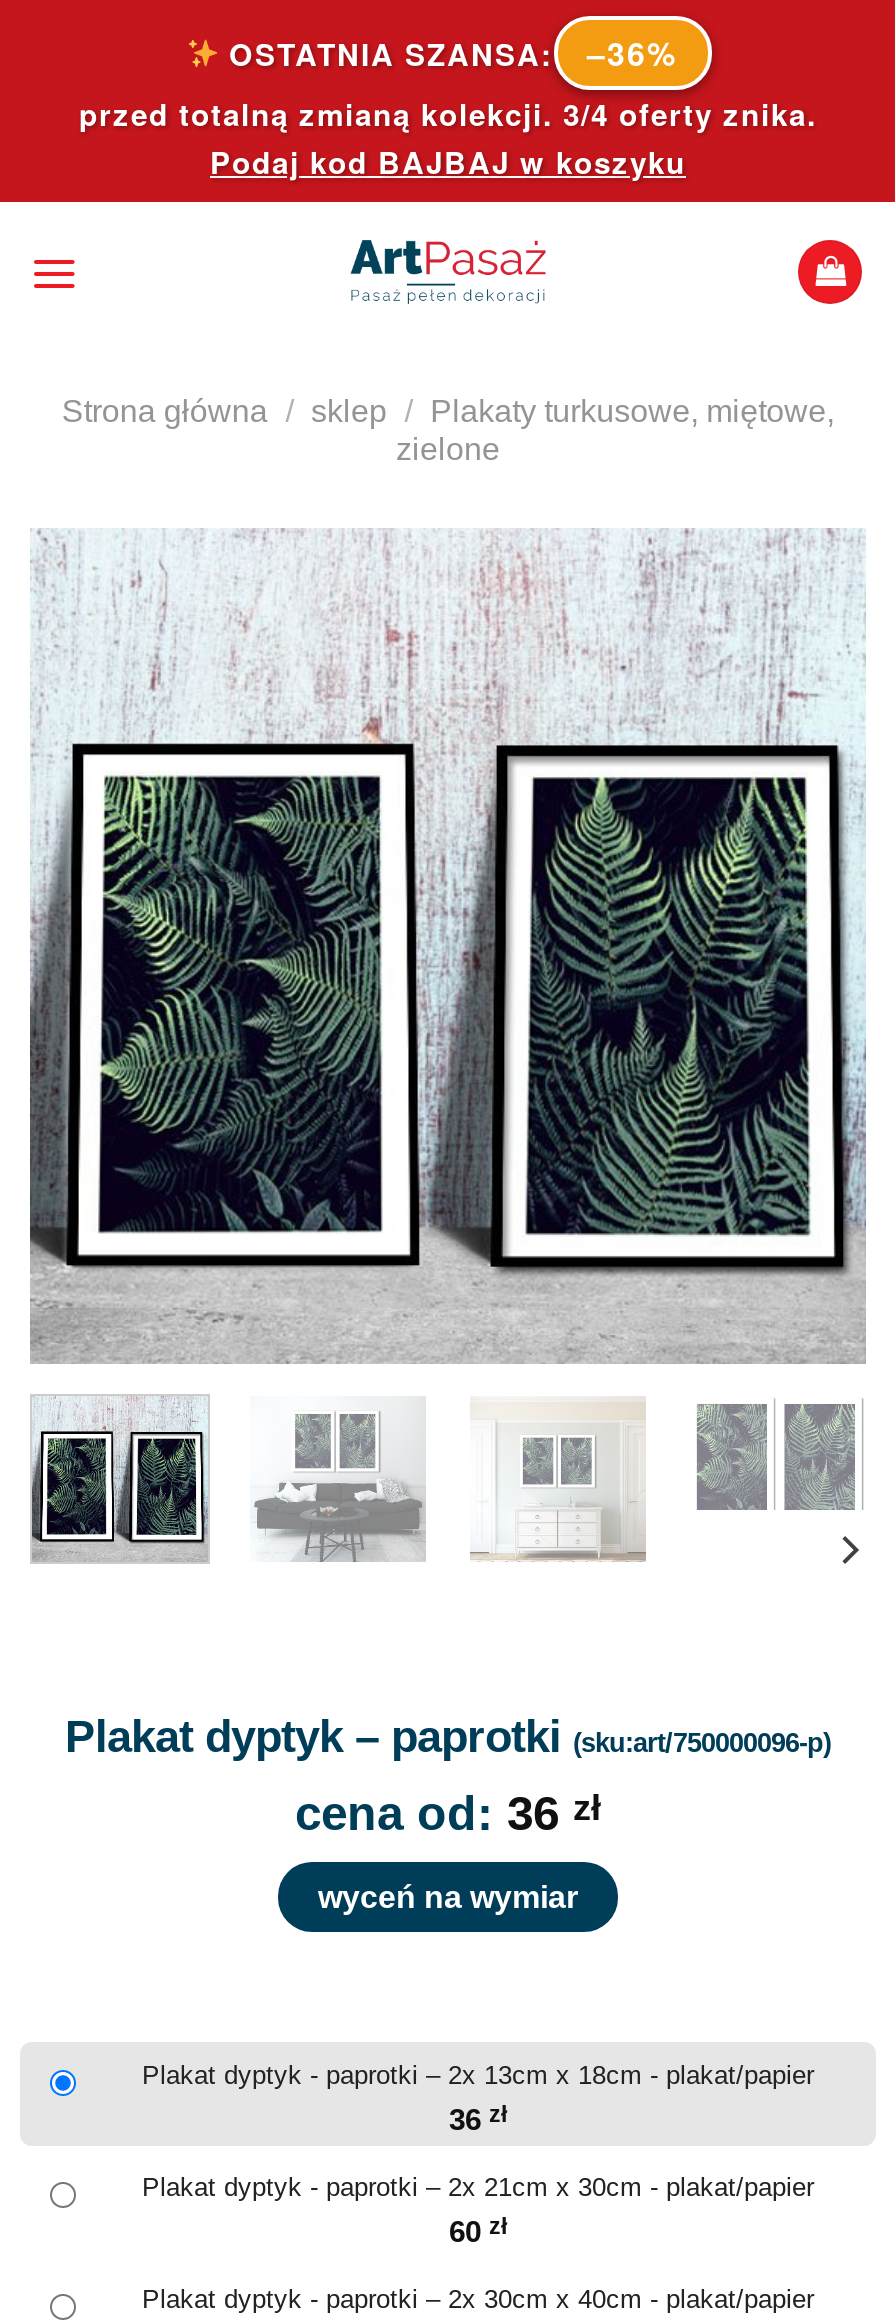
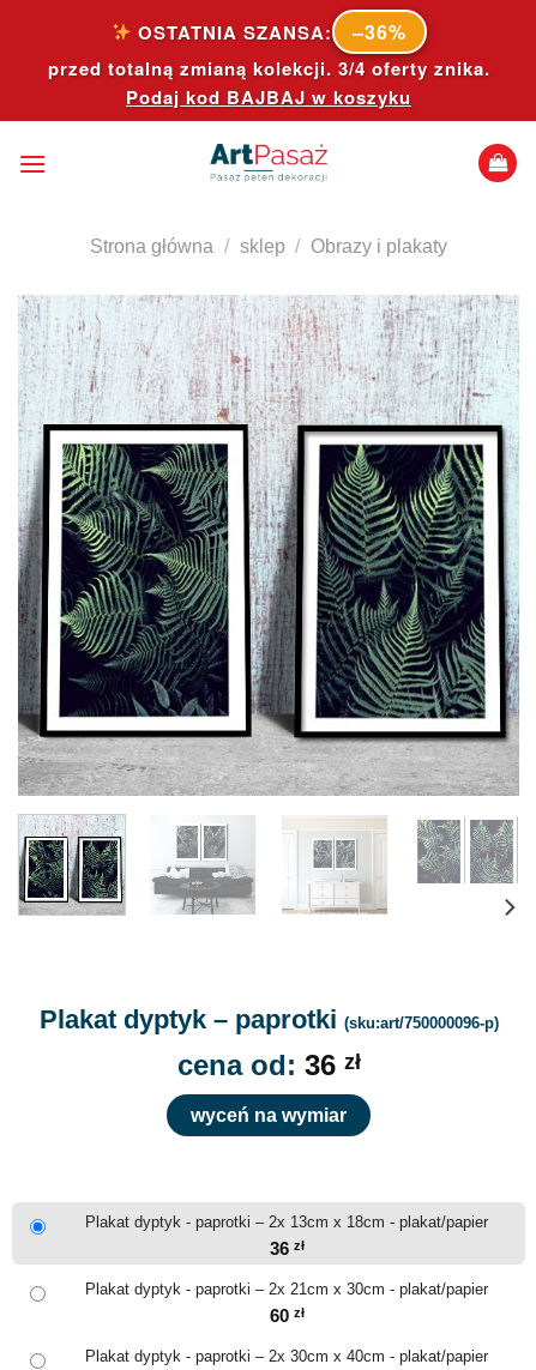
[62,394,834,466] Strona główna / sklep / Plakaty turkusowe, miętowe, | zielone -> [90,236,447,257] Strona główna / sklep / Obrazy i plakaty

